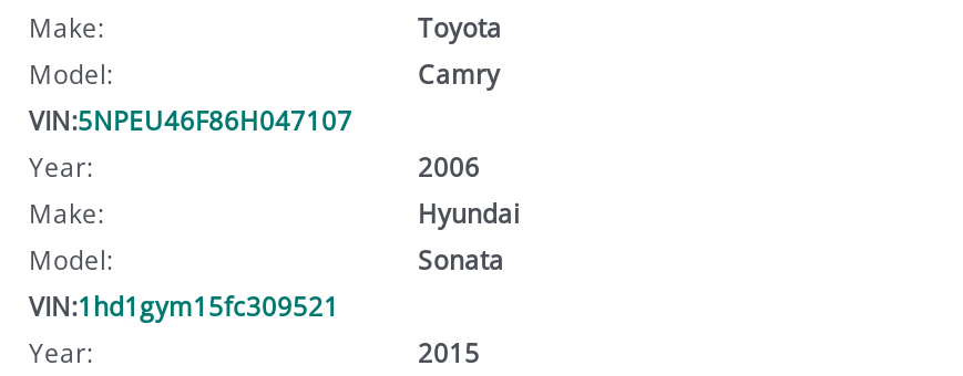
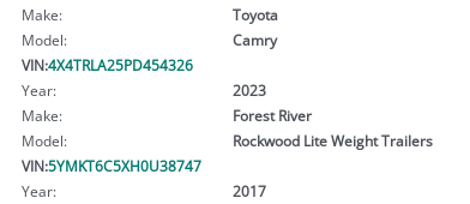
[29,101,352,136] VIN:5NPEU46F86H047107 -> [22,55,193,74] VIN:4X4TRLA25PD454326
[418,147,480,182] 2006 -> [232,80,266,99] 2023
[418,194,520,229] Hyundai -> [232,105,311,124] Forest River
[29,240,504,322] Sonata | VIN:1hd1gym15fc309521 -> [22,130,432,175] Rockwood Lite Weight Trailers | VIN:5YMKT6C5XH0U38747
[418,333,480,368] 2015 -> [232,181,266,200] 2017

